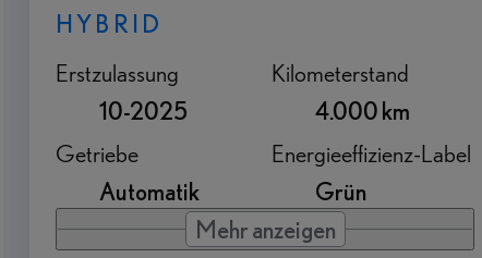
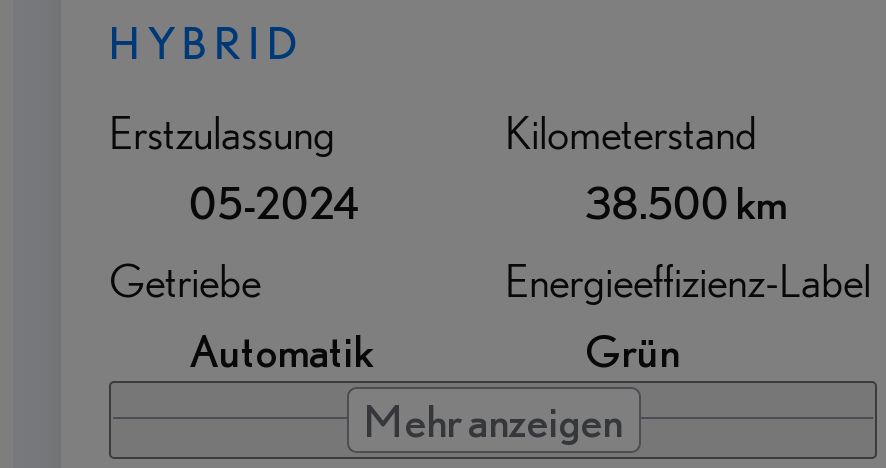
[99,96,188,125] 10-2025 -> [189,174,359,228] 05-2024
[315,96,410,125] 4.000 km -> [585,174,787,228] 38.500 km

